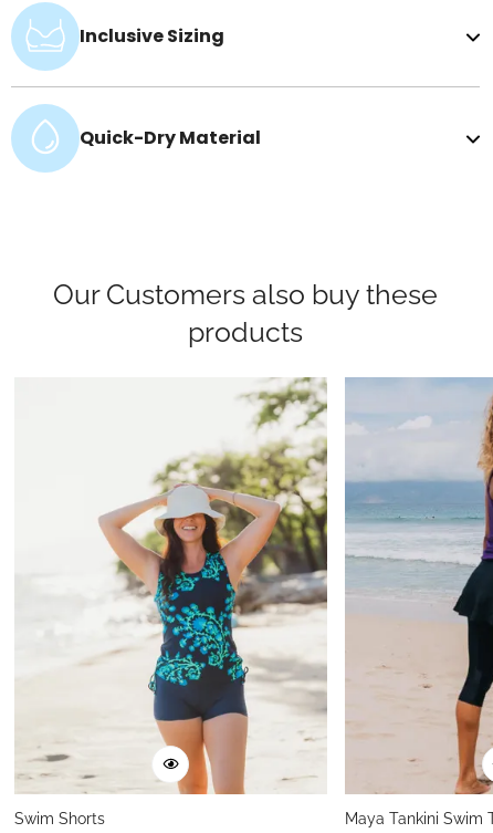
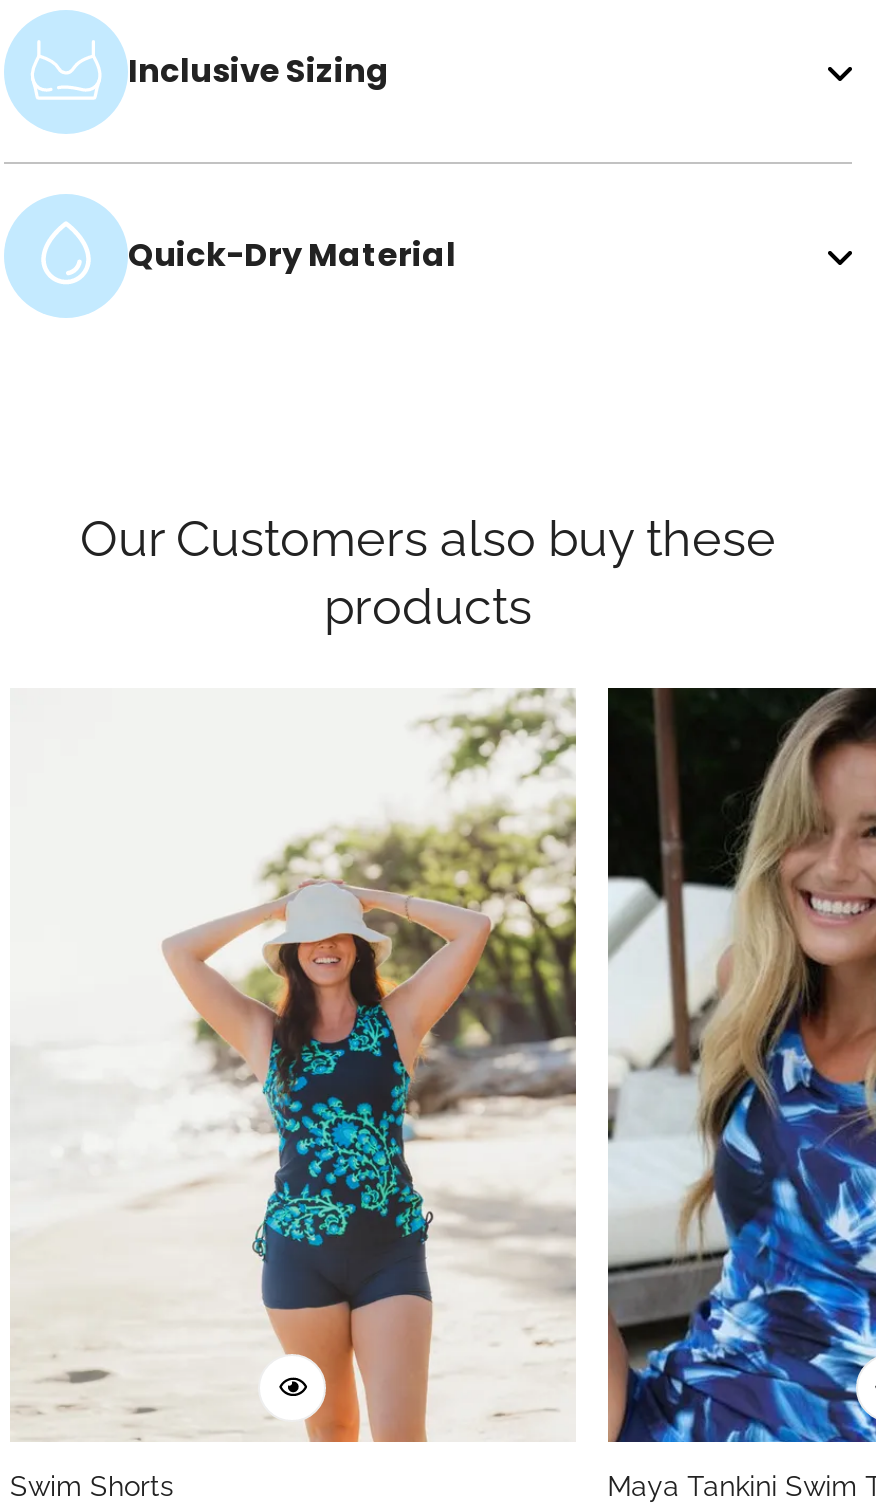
[345,377,490,795] [image] -> [606,686,870,1444] [image]

